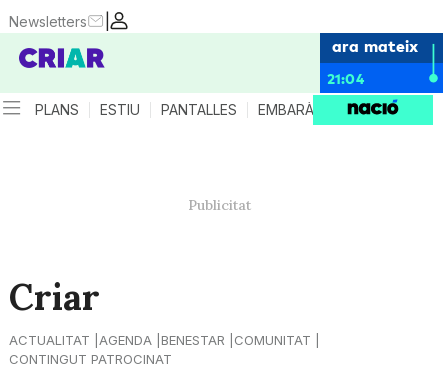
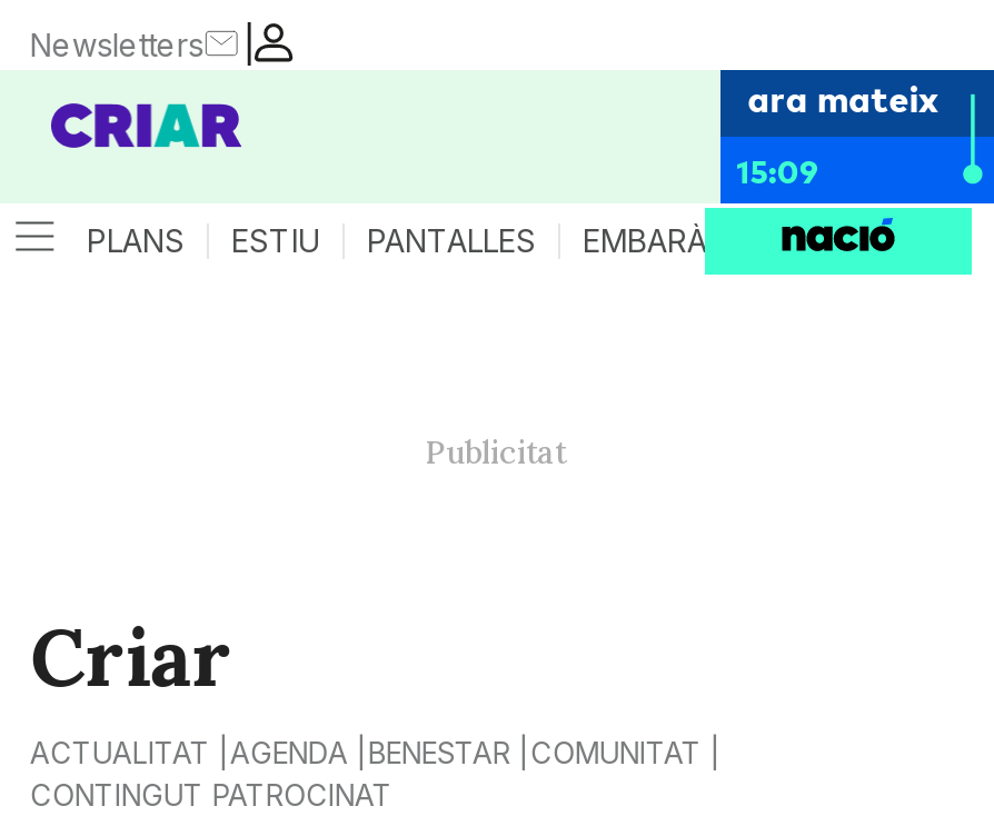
[327,68,364,87] 21:04 -> [736,148,817,190] 15:09

